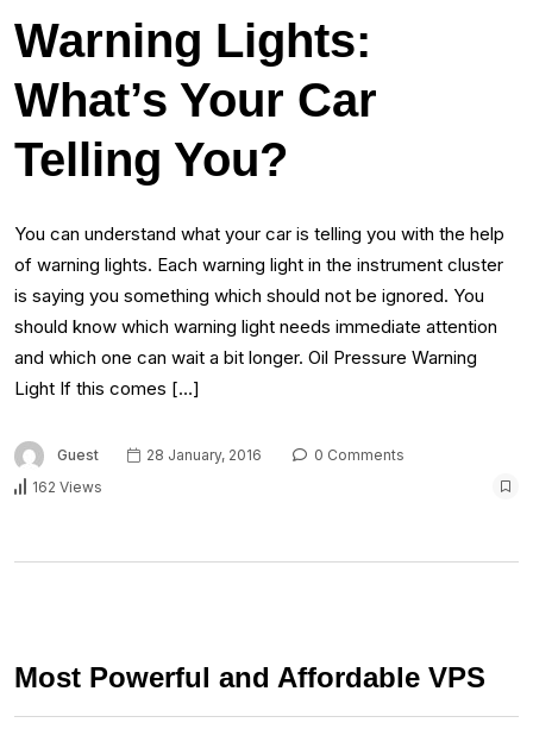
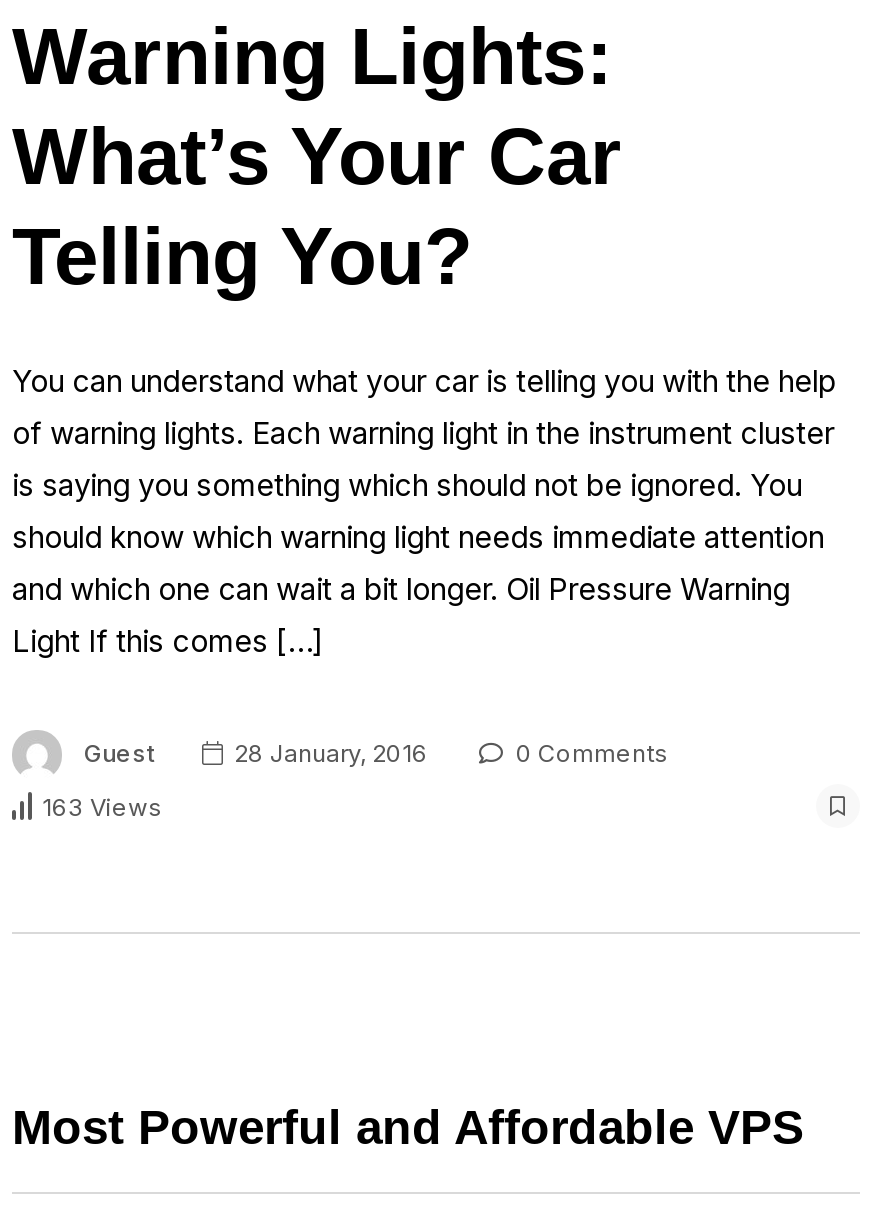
[32,478,102,496] 162 Views -> [42,792,162,822] 163 Views

